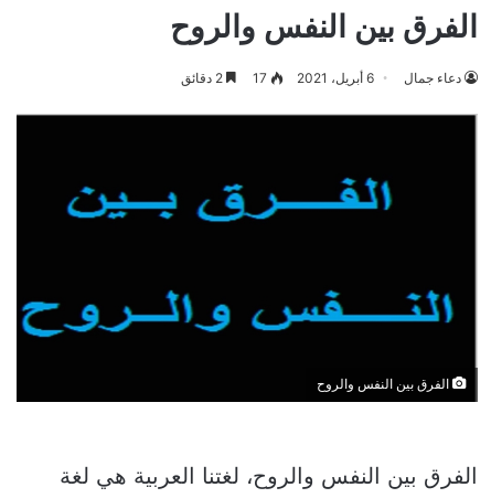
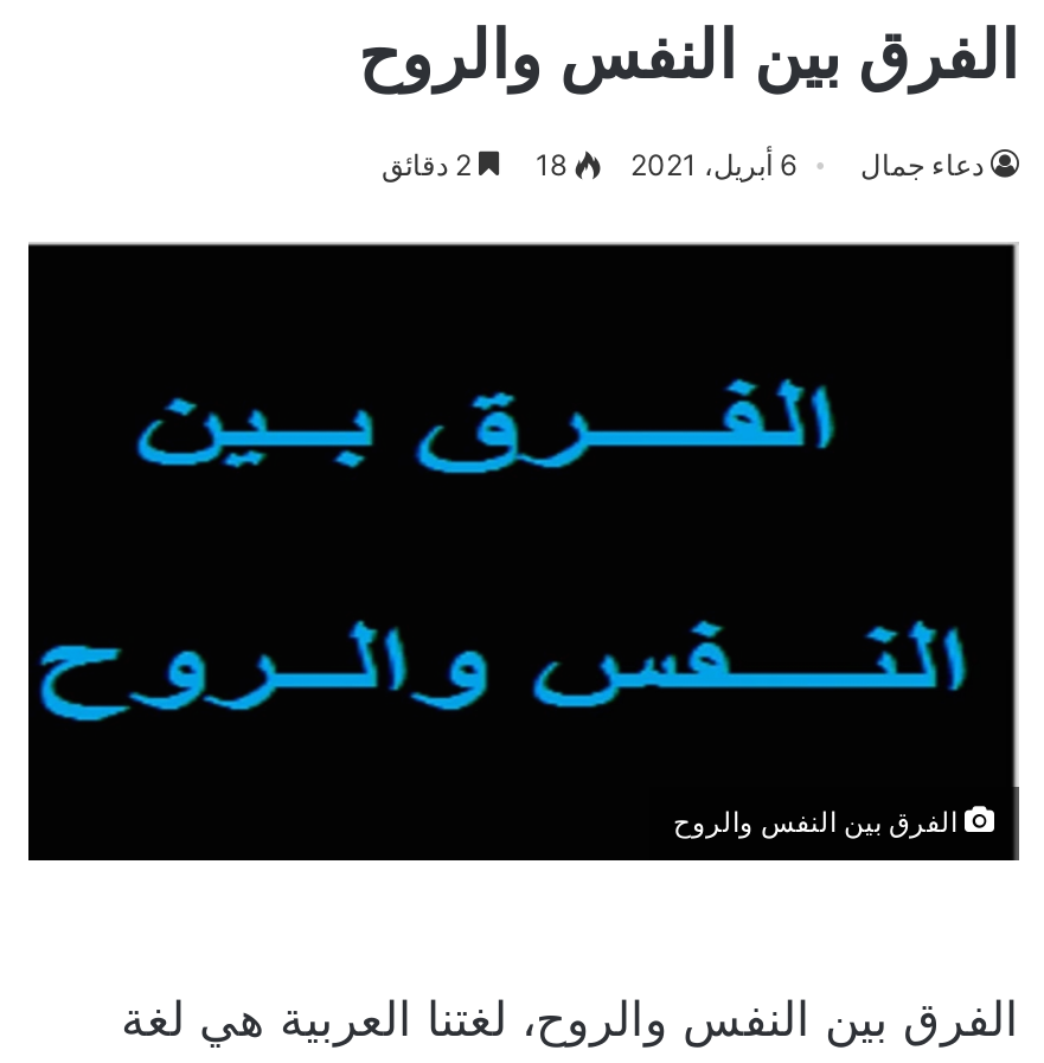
[253,69,267,86] 17 -> [536,147,566,182] 18

